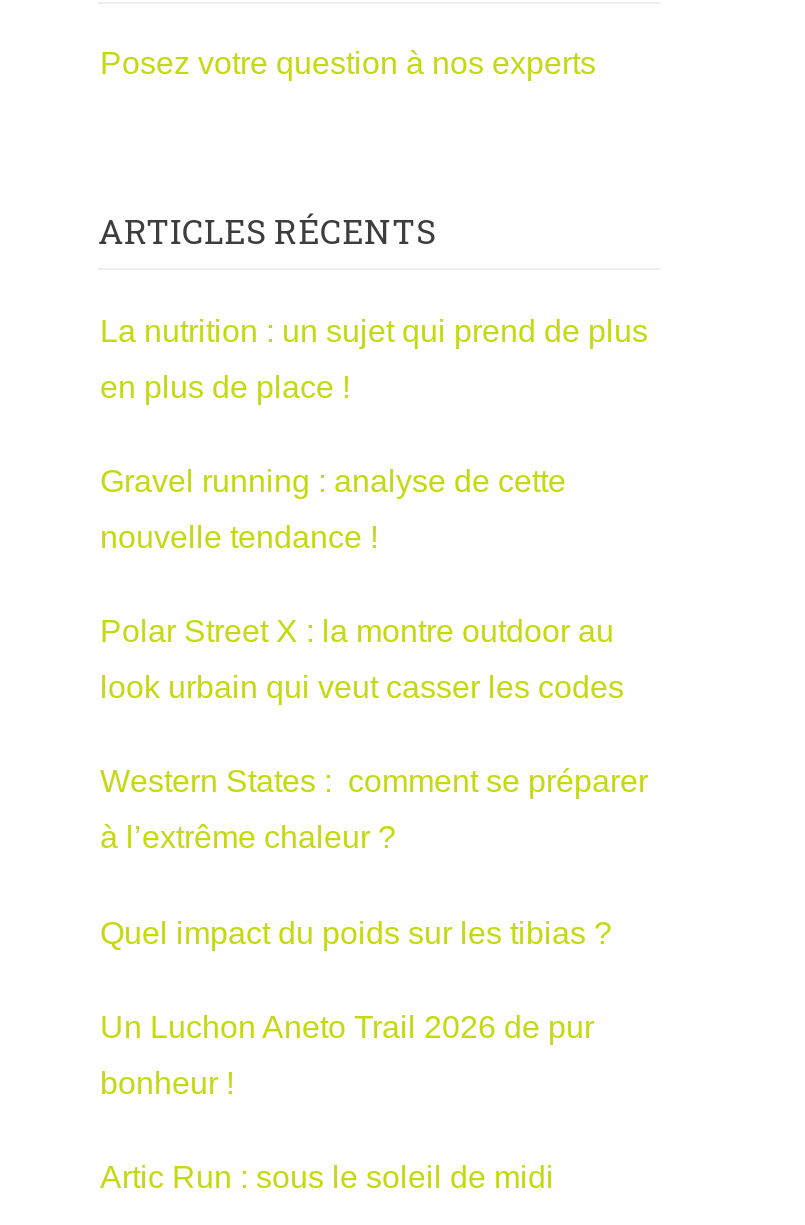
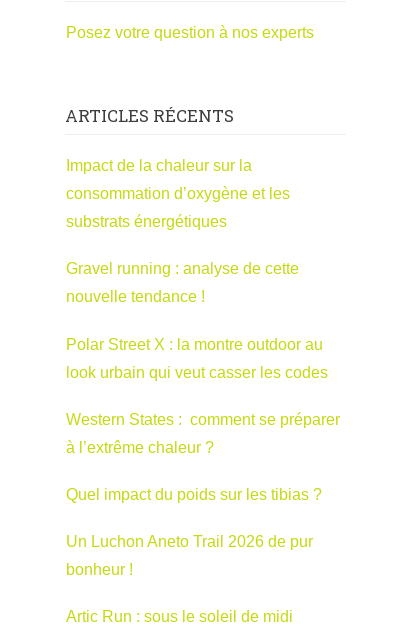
[100,313,648,403] La nutrition : un sujet qui prend de plus | en plus de place ! -> [66,157,290,230] Impact de la chaleur sur la | consommation d’oxygène et les | substrats énergétiques

